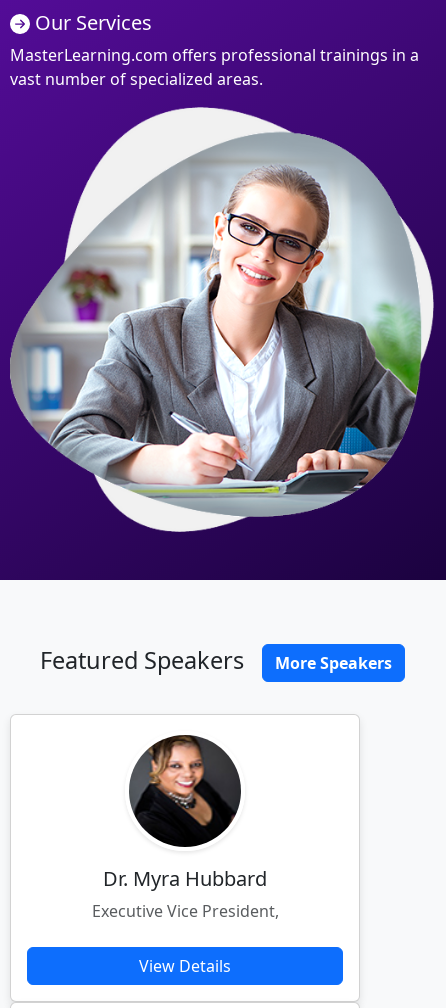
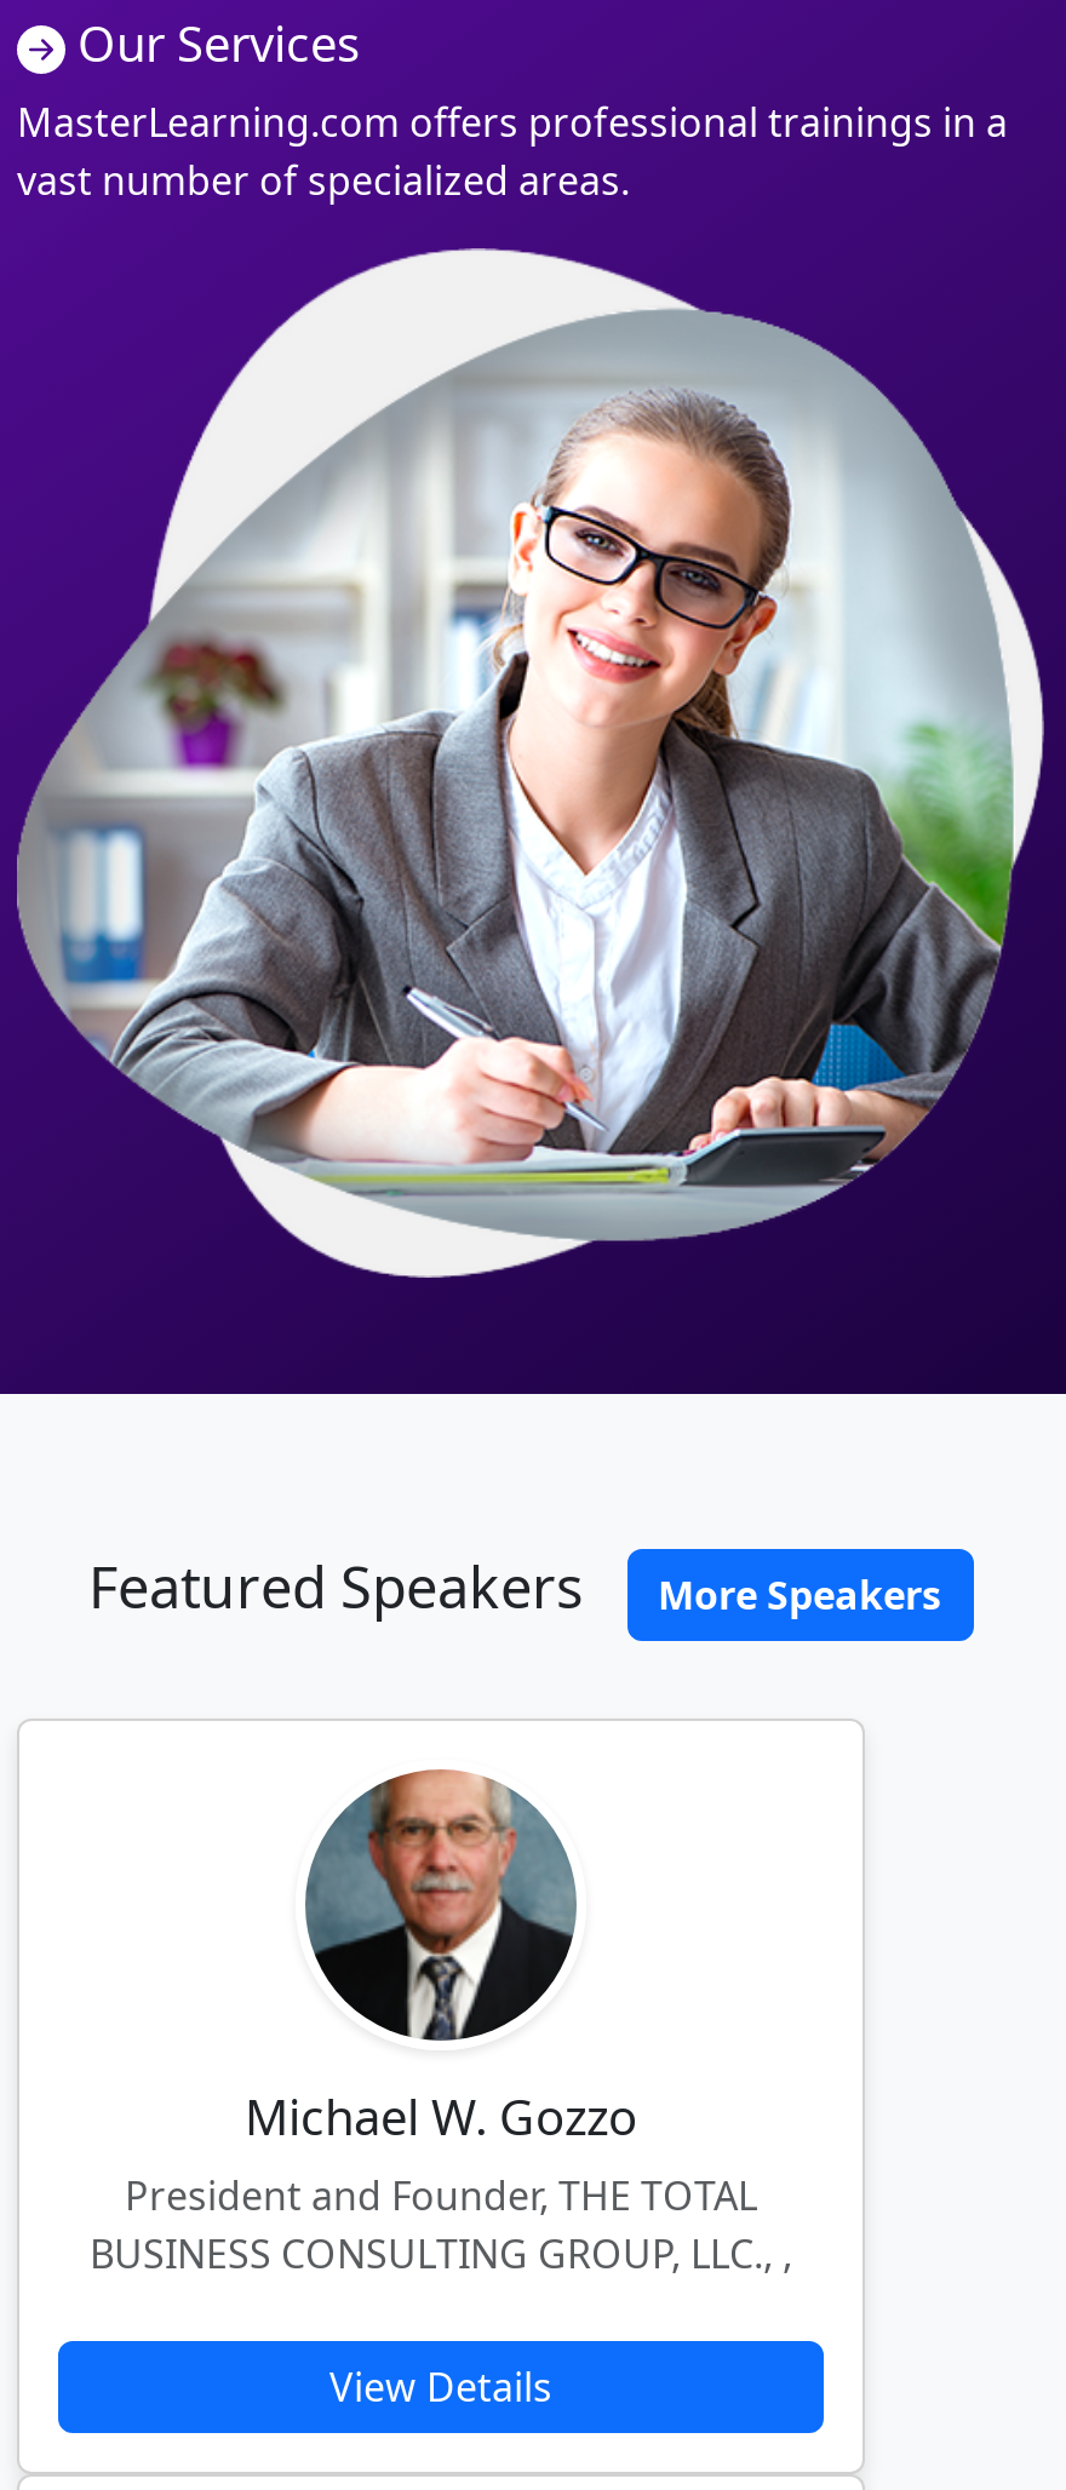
[91,734,278,922] [image] | Dr. Myra Hubbard | Executive Vice President, -> [90,1768,792,2281] [image] | Michael W. Gozzo | President and Founder, THE TOTAL | BUSINESS CONSULTING GROUP, LLC., ,

